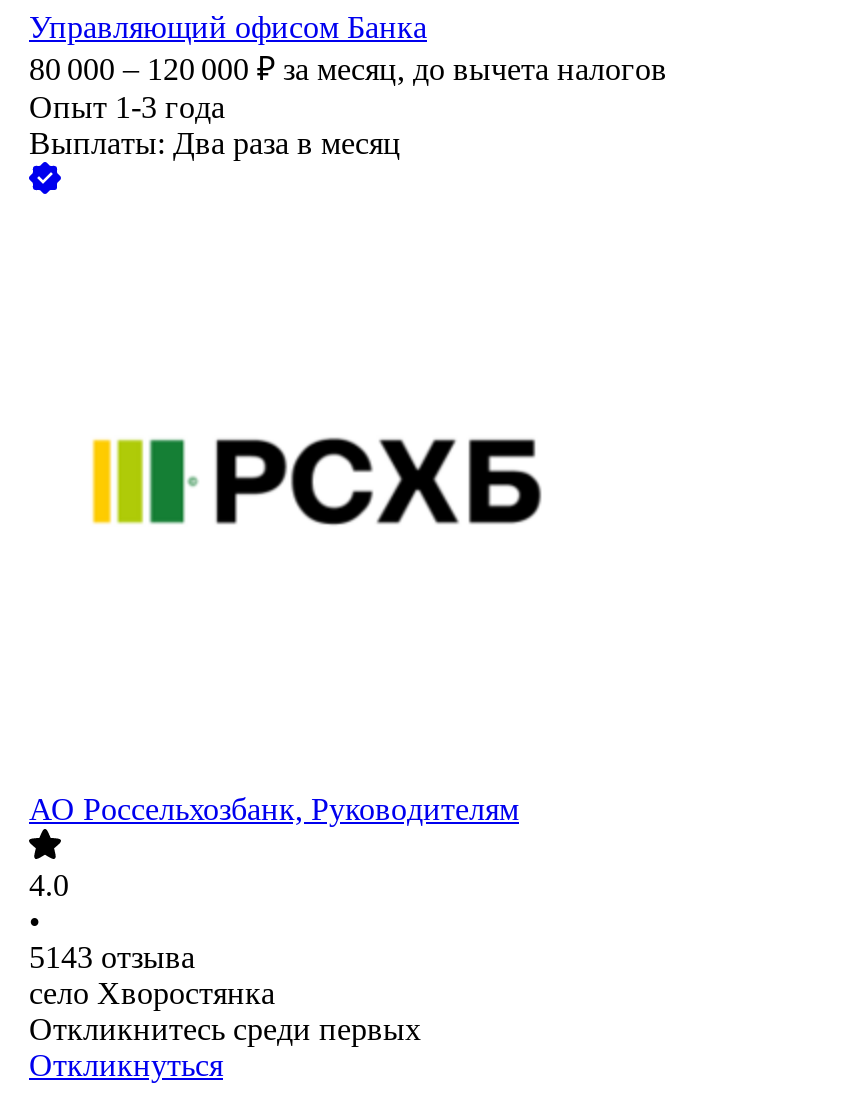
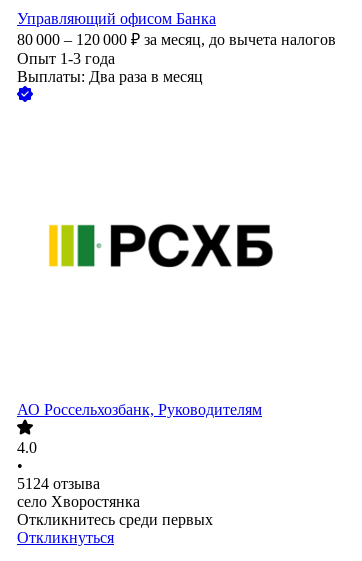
[29,941,195,975] 5143 отзыва -> [17,475,100,492] 5124 отзыва

